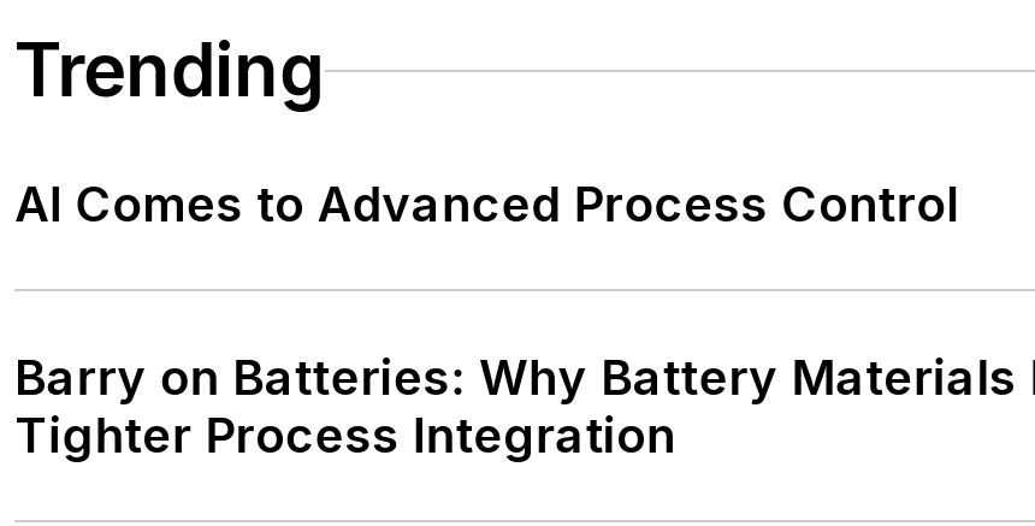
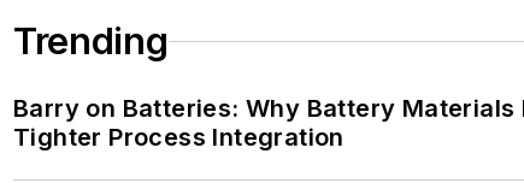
[14,177,959,234] AI Comes to Advanced Process Control -> none

